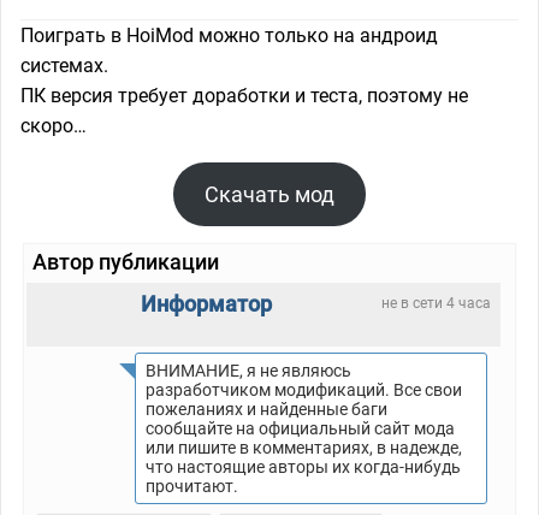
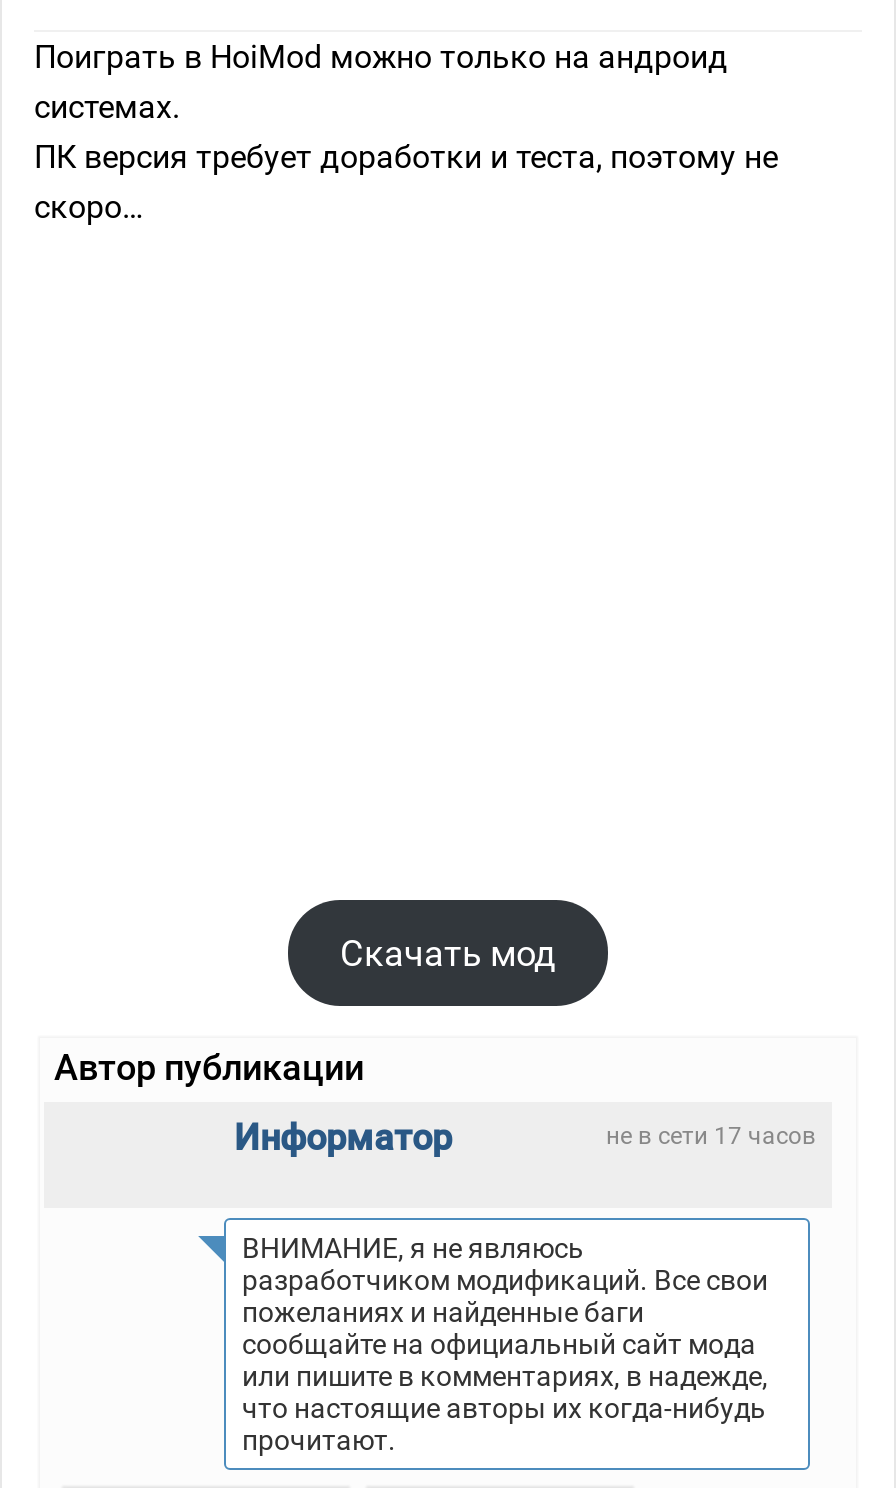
[381,295,491,312] не в сети 4 часа -> [606,1123,816,1151] не в сети 17 часов

